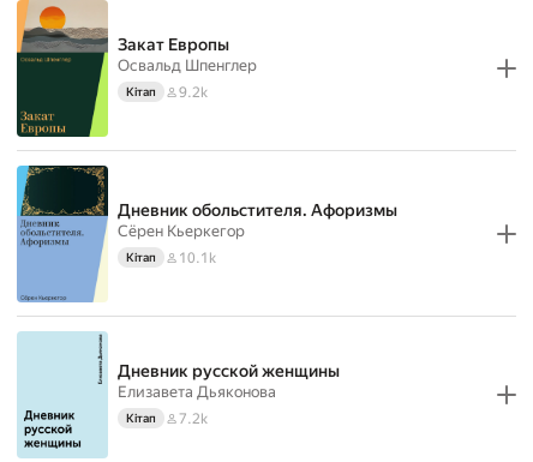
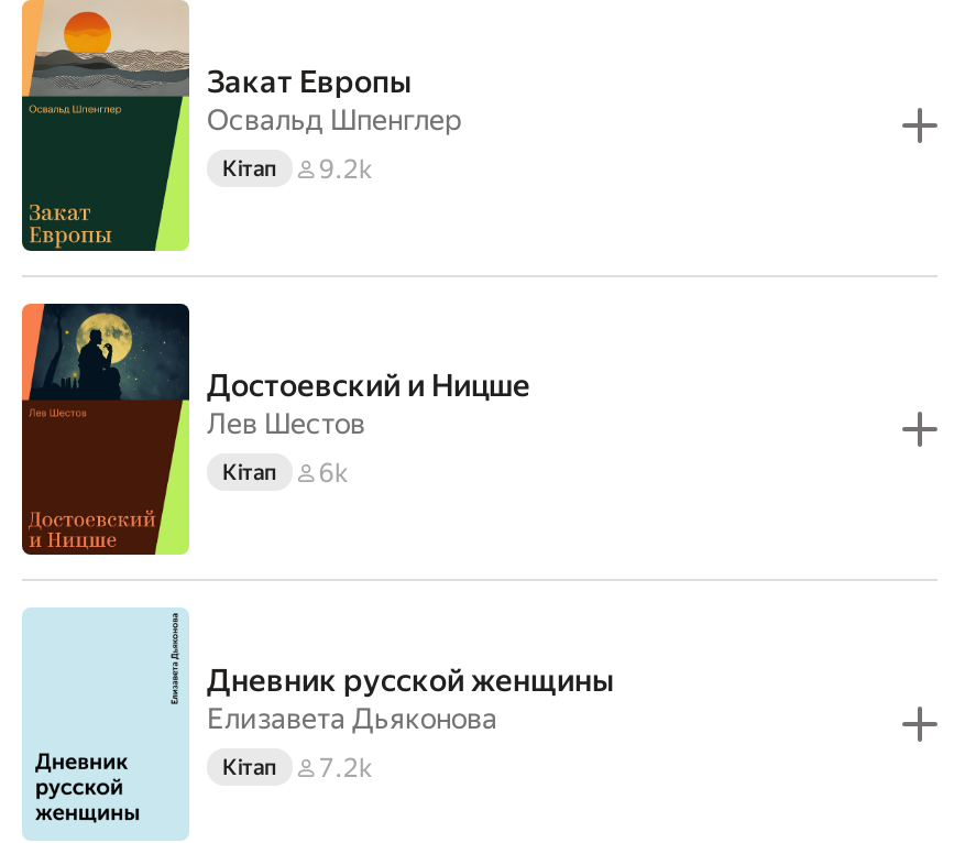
[16,164,397,302] [image] | Дневник обольстителя. Афоризмы | Сёрен Кьеркегор -> [20,302,530,557] [image] | Достоевский и Ницше | Лев Шестов
[126,249,216,266] Кітап 10.1k -> [222,457,348,488] Кітап 6k

